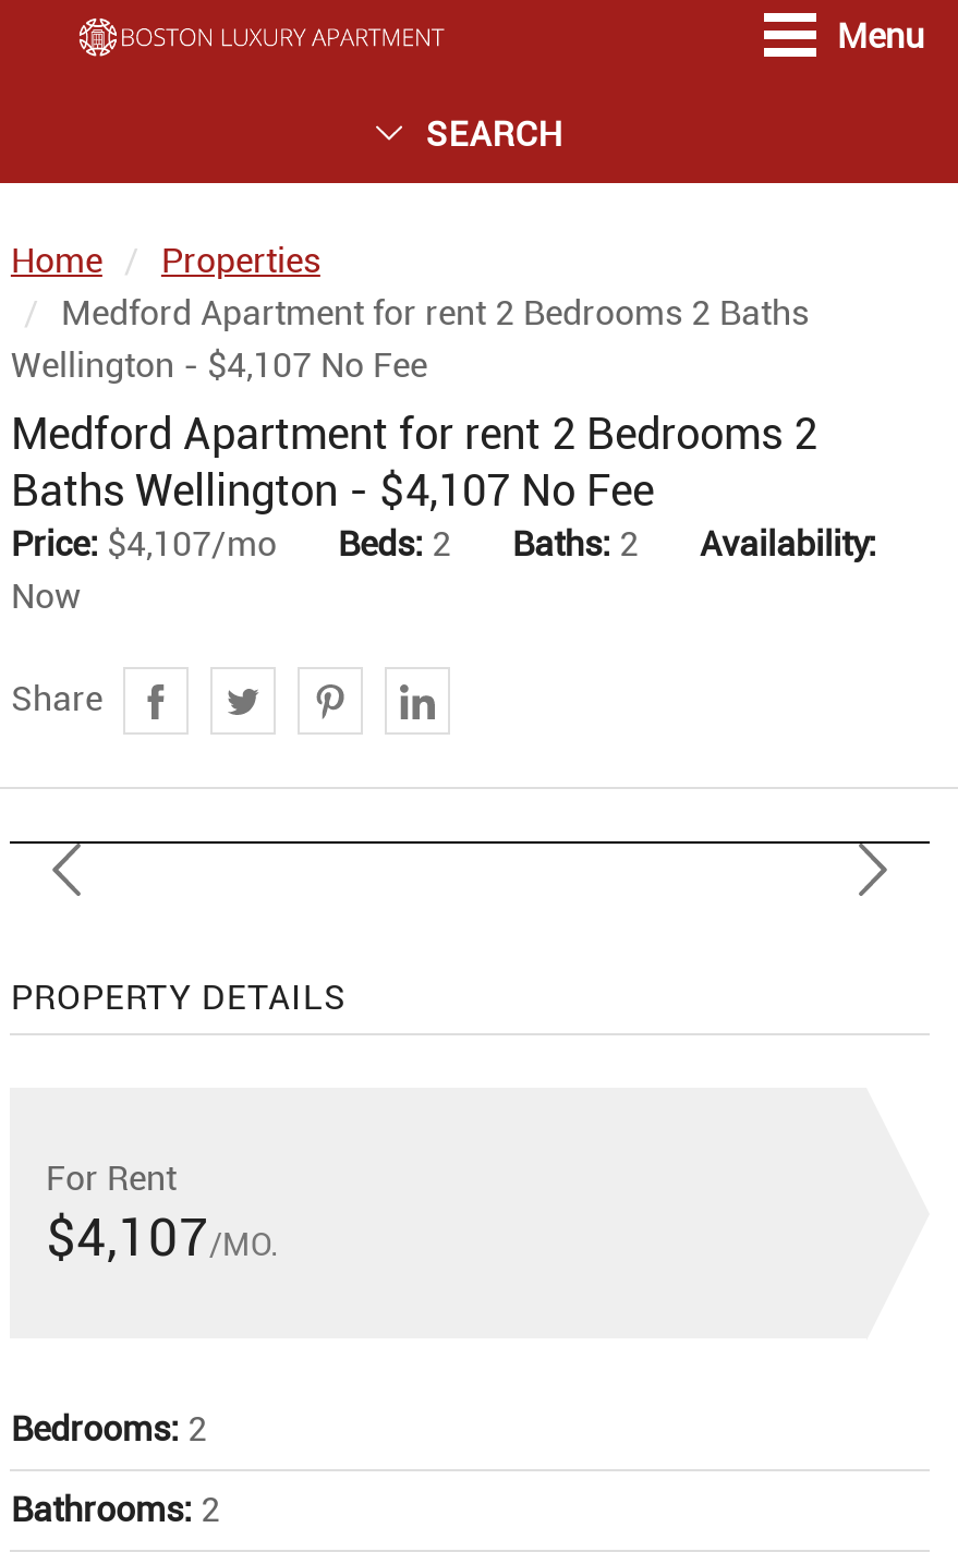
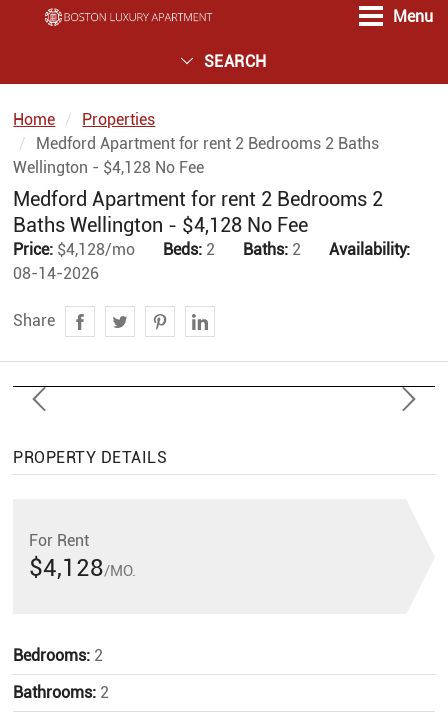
[11,344,427,385] Wellington - $4,107 No Fee -> [13,158,204,177] Wellington - $4,128 No Fee
[11,464,654,516] Baths Wellington - $4,107 No Fee -> [13,213,308,237] Baths Wellington - $4,128 No Fee
[11,523,876,564] Price: $4,107/mo Beds: 2 Baths: 2 Availability: -> [13,240,410,259] Price: $4,128/mo Beds: 2 Baths: 2 Availability:
[11,575,80,616] Now -> [13,264,99,283] 08-14-2026
[46,1207,279,1268] $4,107/MO. -> [29,553,136,581] $4,128/MO.

